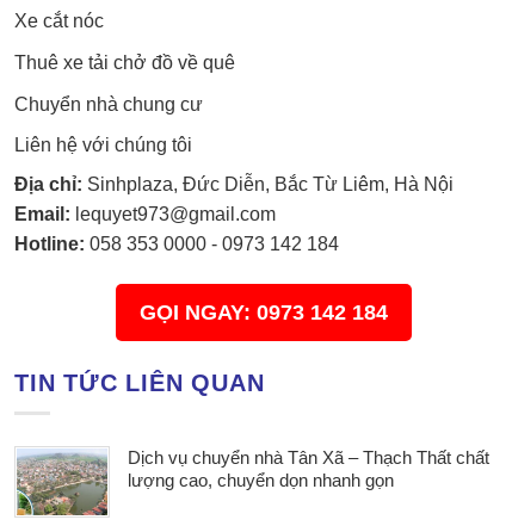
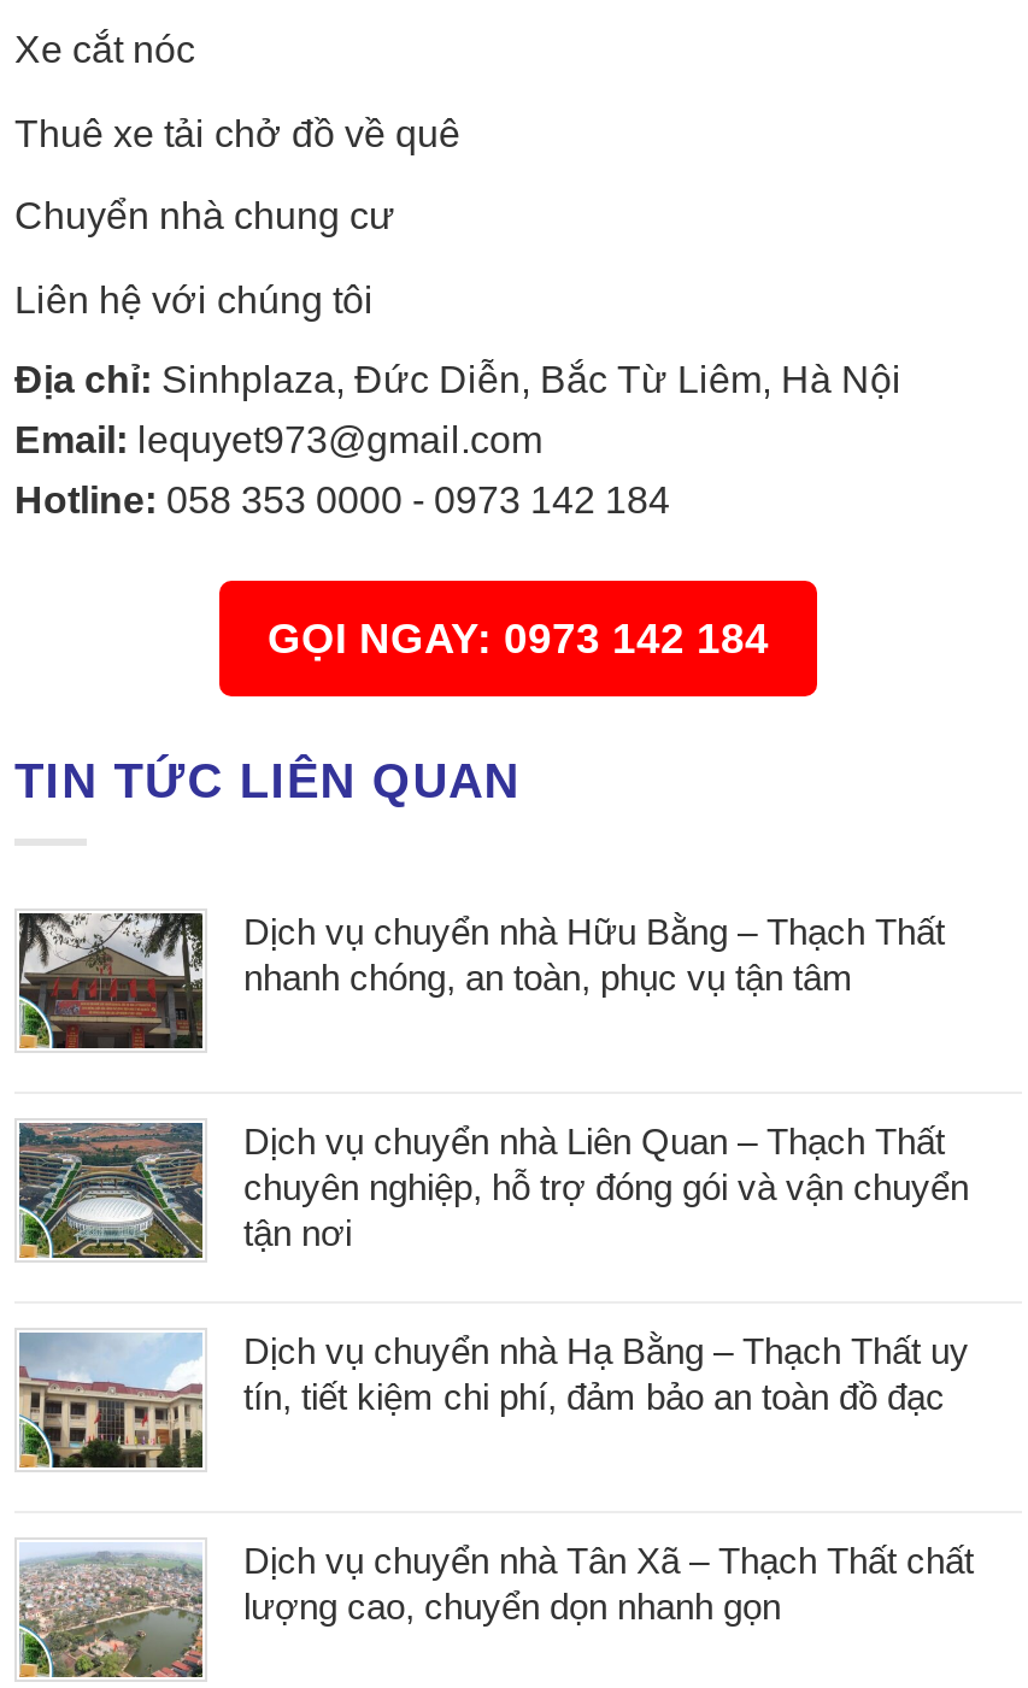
none -> [17,910,945,1049] [image] | Dịch vụ chuyển nhà Hữu Bằng – Thạch Thất | nhanh chóng, an toàn, phục vụ tận tâm
none -> [17,1119,969,1417] [image] | Dịch vụ chuyển nhà Liên Quan – Thạch Thất | chuyên nghiệp, hỗ trợ đóng gói và vận chuyển | tận nơi | Dịch vụ chuyển nhà Hạ Bằng – Thạch Thất uy | tín, tiết kiệm chi phí, đảm bảo an toàn đồ đạc
none -> [17,1329,205,1471] [image]

